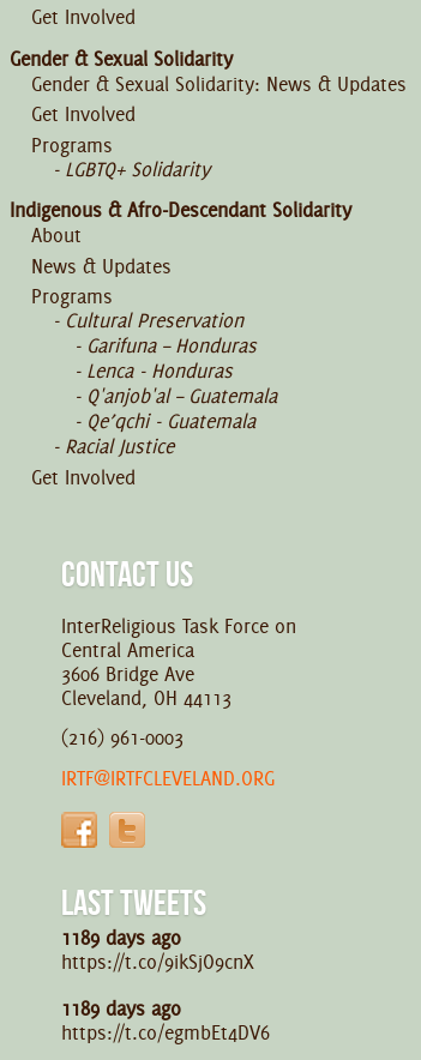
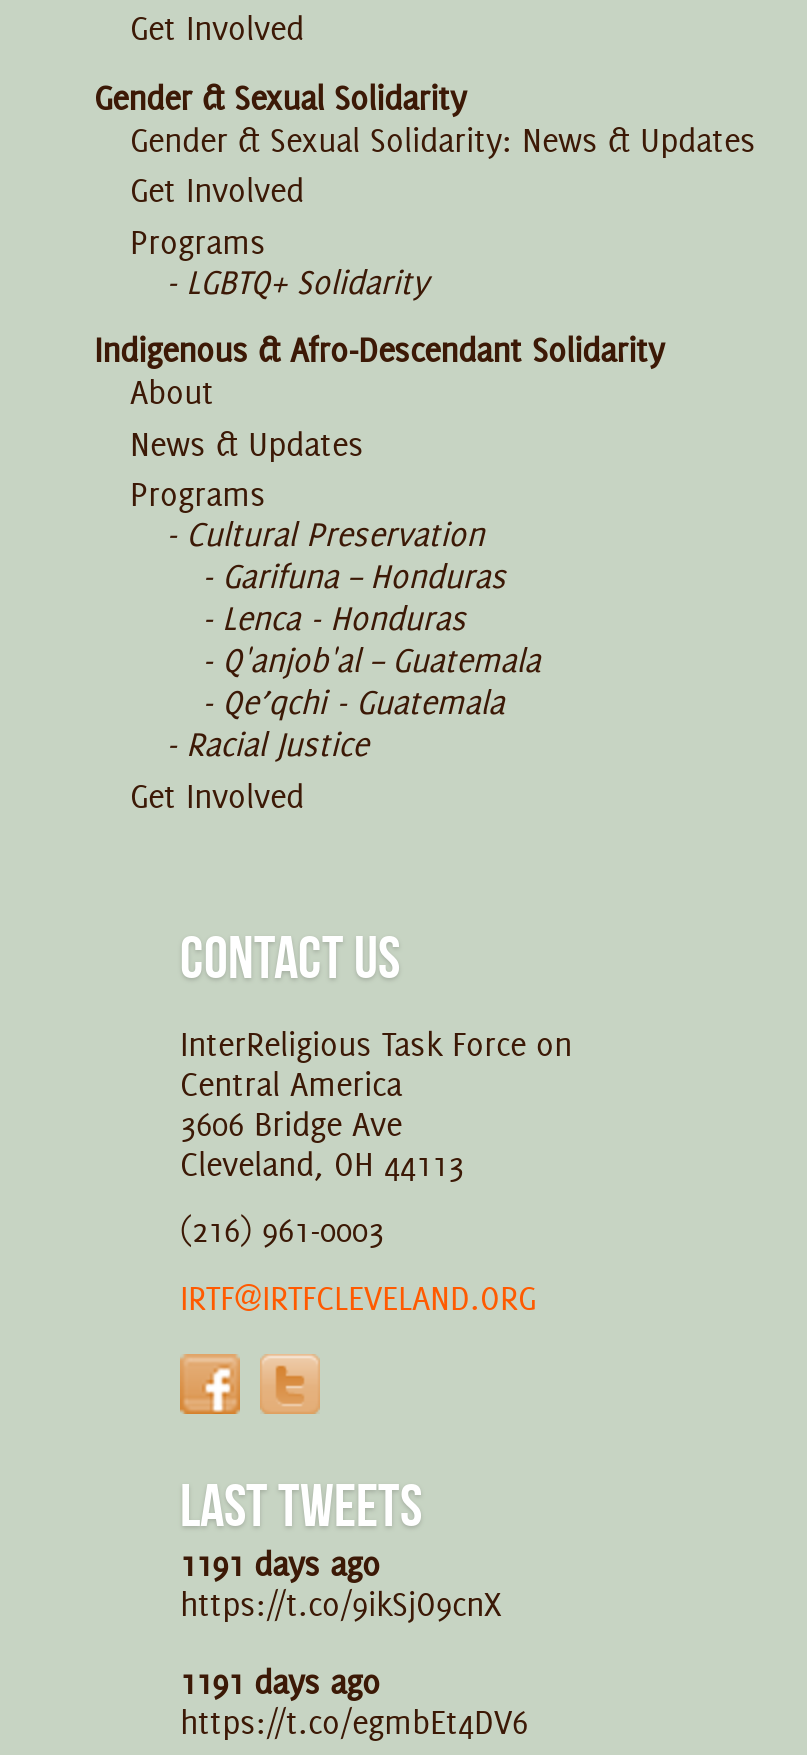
[61,925,181,949] 1189 days ago -> [180,1543,380,1583] 1191 days ago
[61,996,181,1020] 1189 days ago -> [180,1661,380,1701] 1191 days ago

